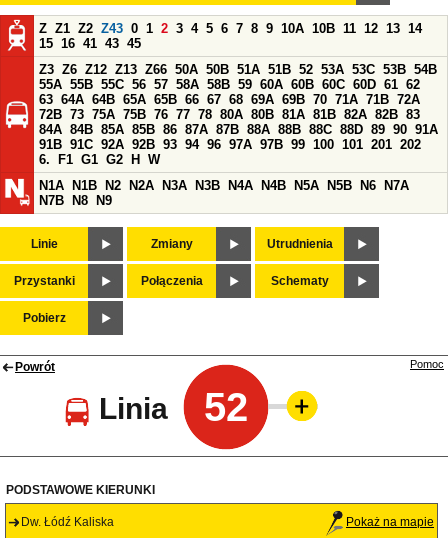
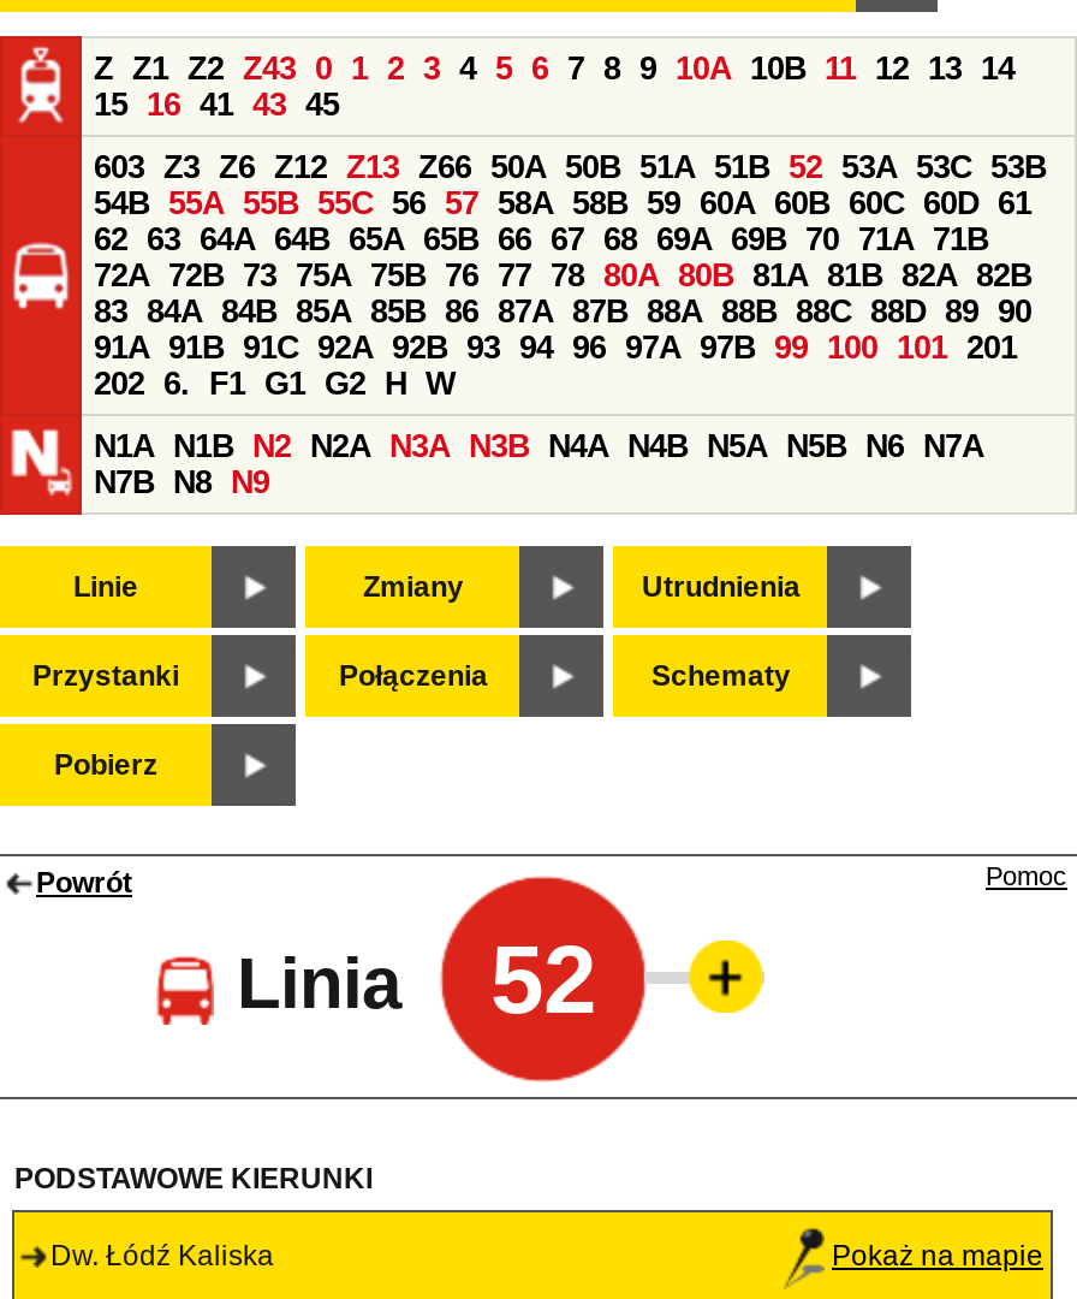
[39,62,438,167] Z3 Z6 Z12 Z13 Z66 50A 50B 51A 51B 52 53A 53C 53B 54B | 55A 55B 55C 56 57 58A 58B 59 60A 60B 60C 60D 61 62 | 63 64A 64B 65A 65B 66 67 68 69A 69B 70 71A 71B 72A | 72B 73 75A 75B 76 77 78 80A 80B 81A 81B 82A 82B 83 | 84A 84B 85A 85B 86 87A 87B 88A 88B 88C 88D 89 90 91A | 91B 91C 92A 92B 93 94 96 97A 97B 99 100 101 201 202 | 6. F1 G1 G2 H W -> [94,149,1046,402] 603 Z3 Z6 Z12 Z13 Z66 50A 50B 51A 51B 52 53A 53C 53B | 54B 55A 55B 55C 56 57 58A 58B 59 60A 60B 60C 60D 61 | 62 63 64A 64B 65A 65B 66 67 68 69A 69B 70 71A 71B | 72A 72B 73 75A 75B 76 77 78 80A 80B 81A 81B 82A 82B | 83 84A 84B 85A 85B 86 87A 87B 88A 88B 88C 88D 89 90 | 91A 91B 91C 92A 92B 93 94 96 97A 97B 99 100 101 201 | 202 6. F1 G1 G2 H W

